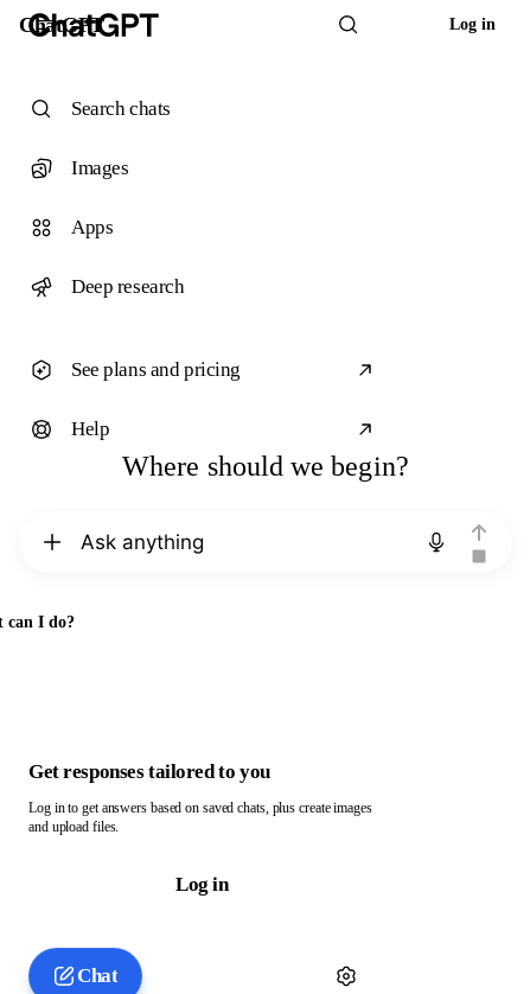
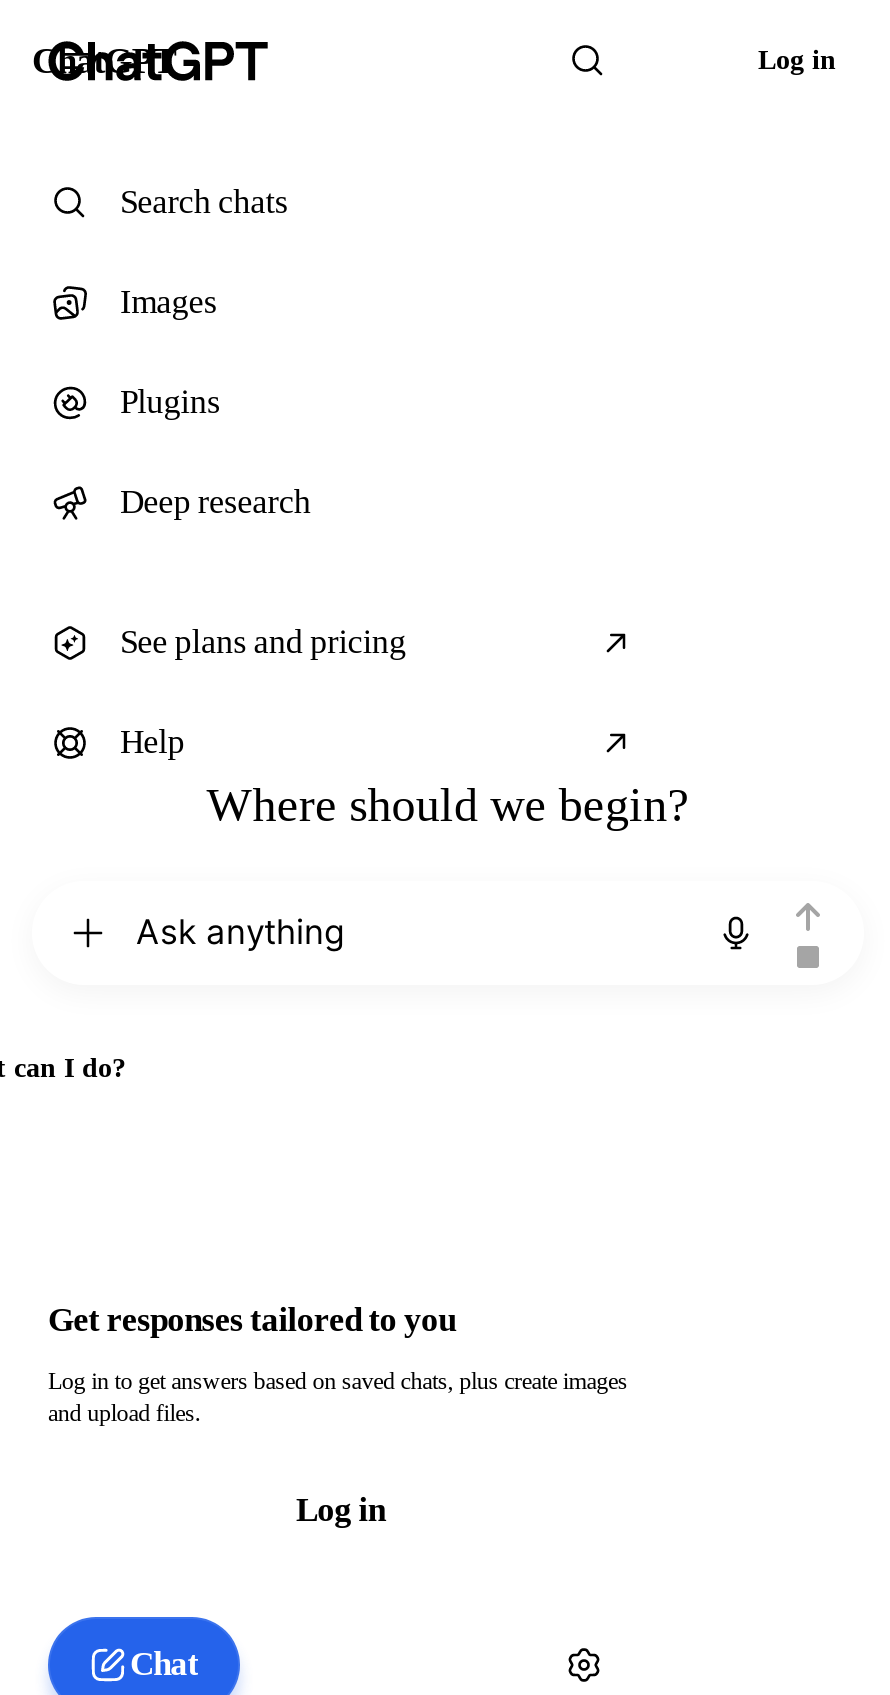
[71,216,113,238] Apps -> [120,383,220,421] Plugins

